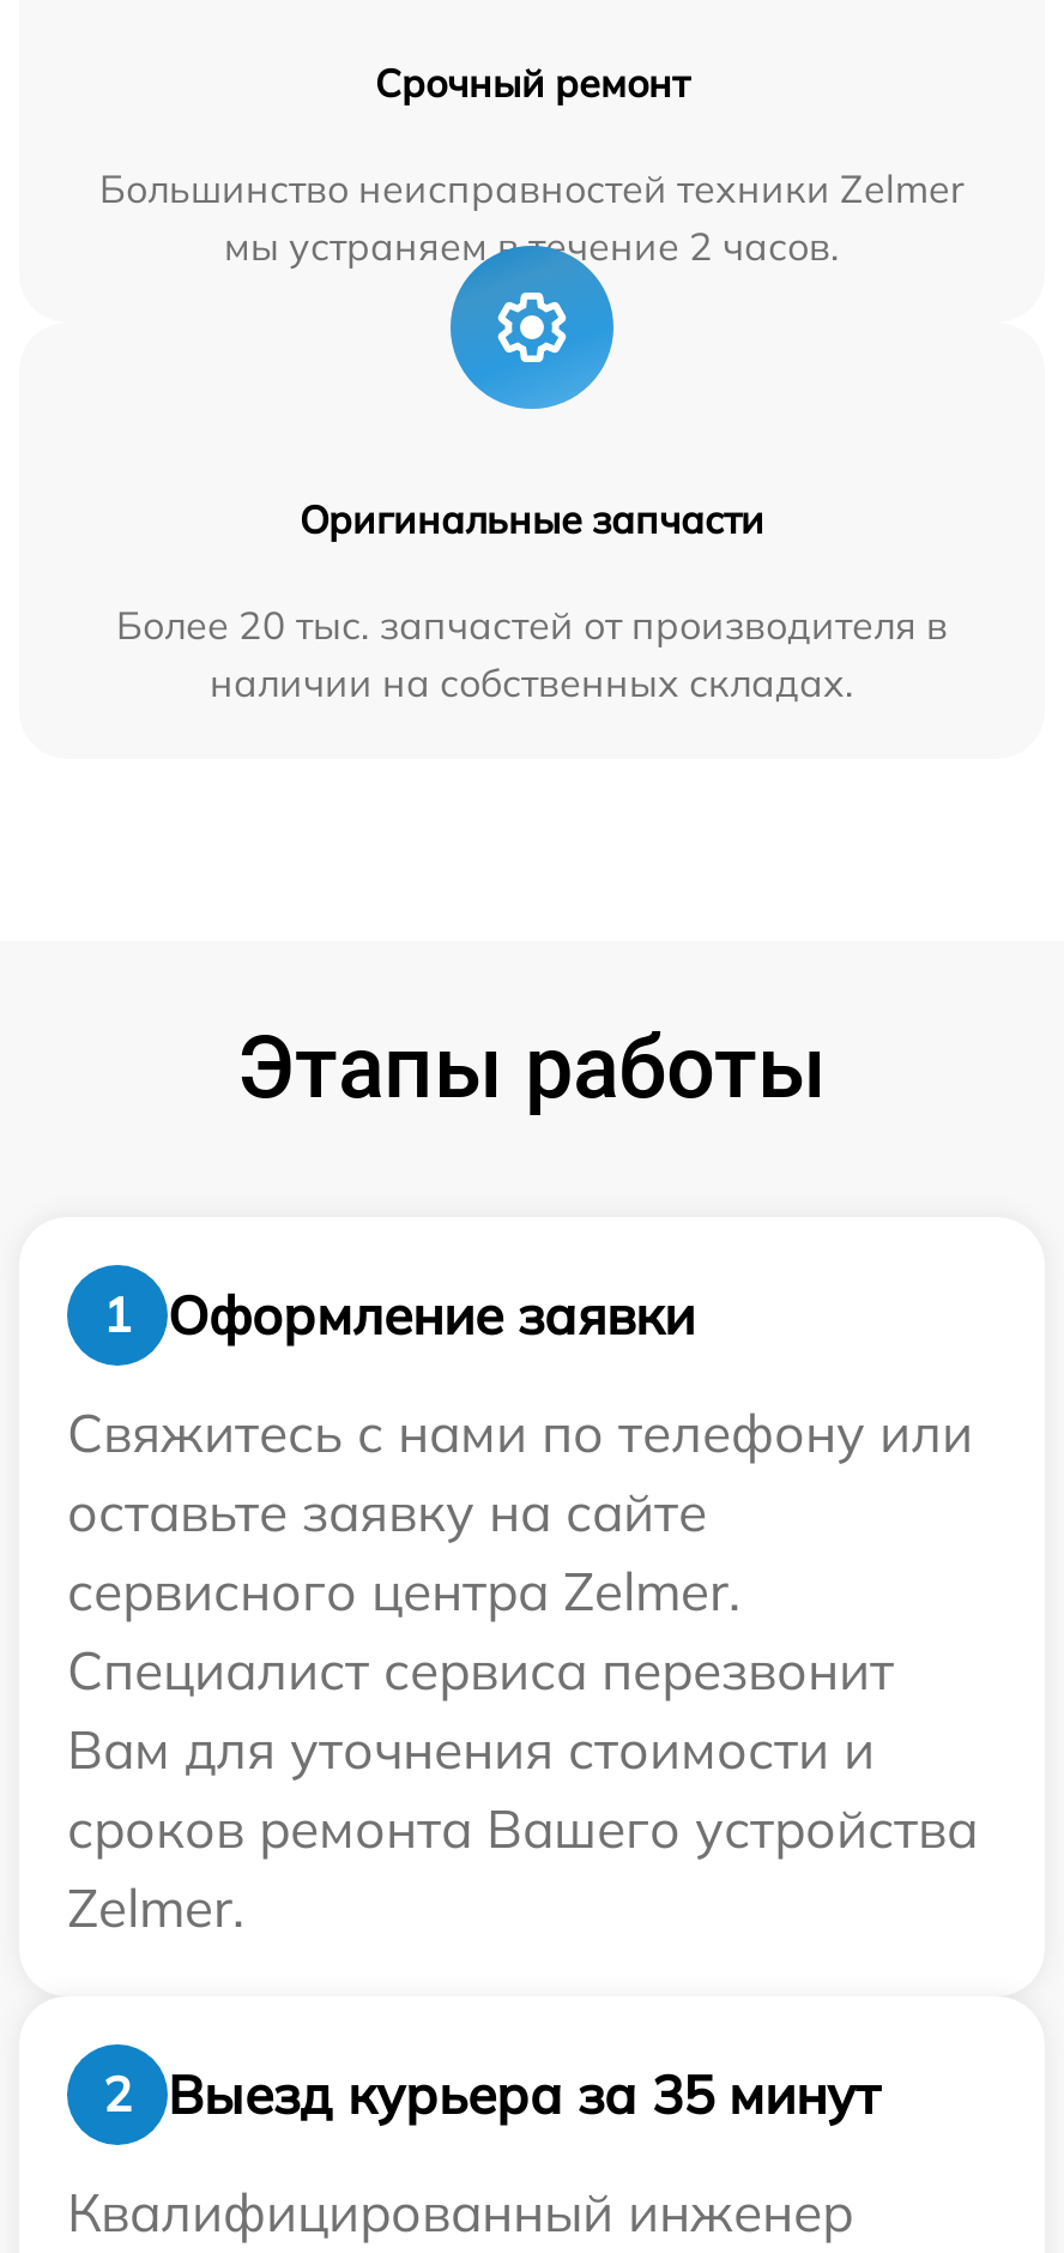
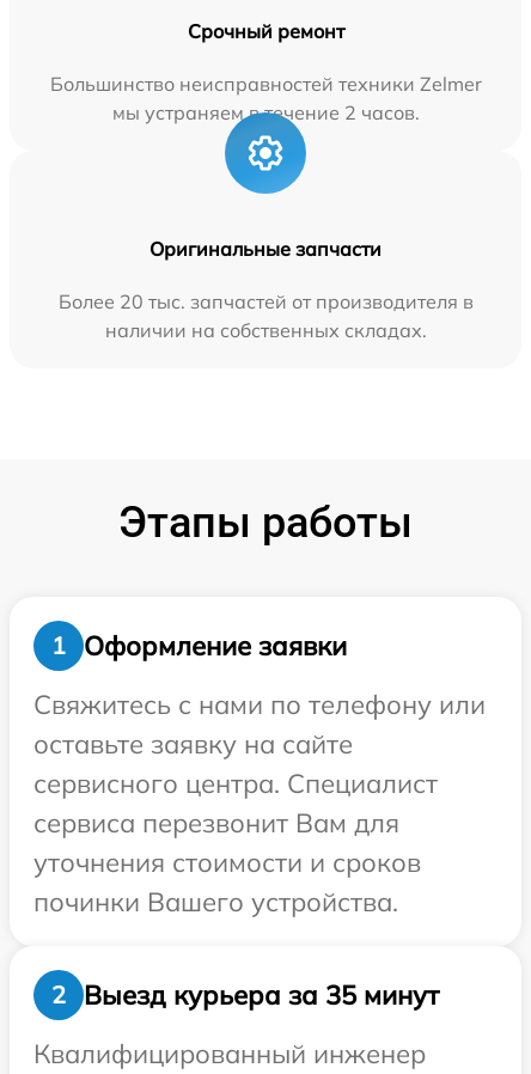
[67,1558,978,1941] сервисного центра Zelmer. | Специалист сервиса перезвонит | Вам для уточнения стоимости и | сроков ремонта Вашего устройства | Zelmer. -> [33,767,438,919] сервисного центра. Специалист | сервиса перезвонит Вам для | уточнения стоимости и сроков | починки Вашего устройства.

